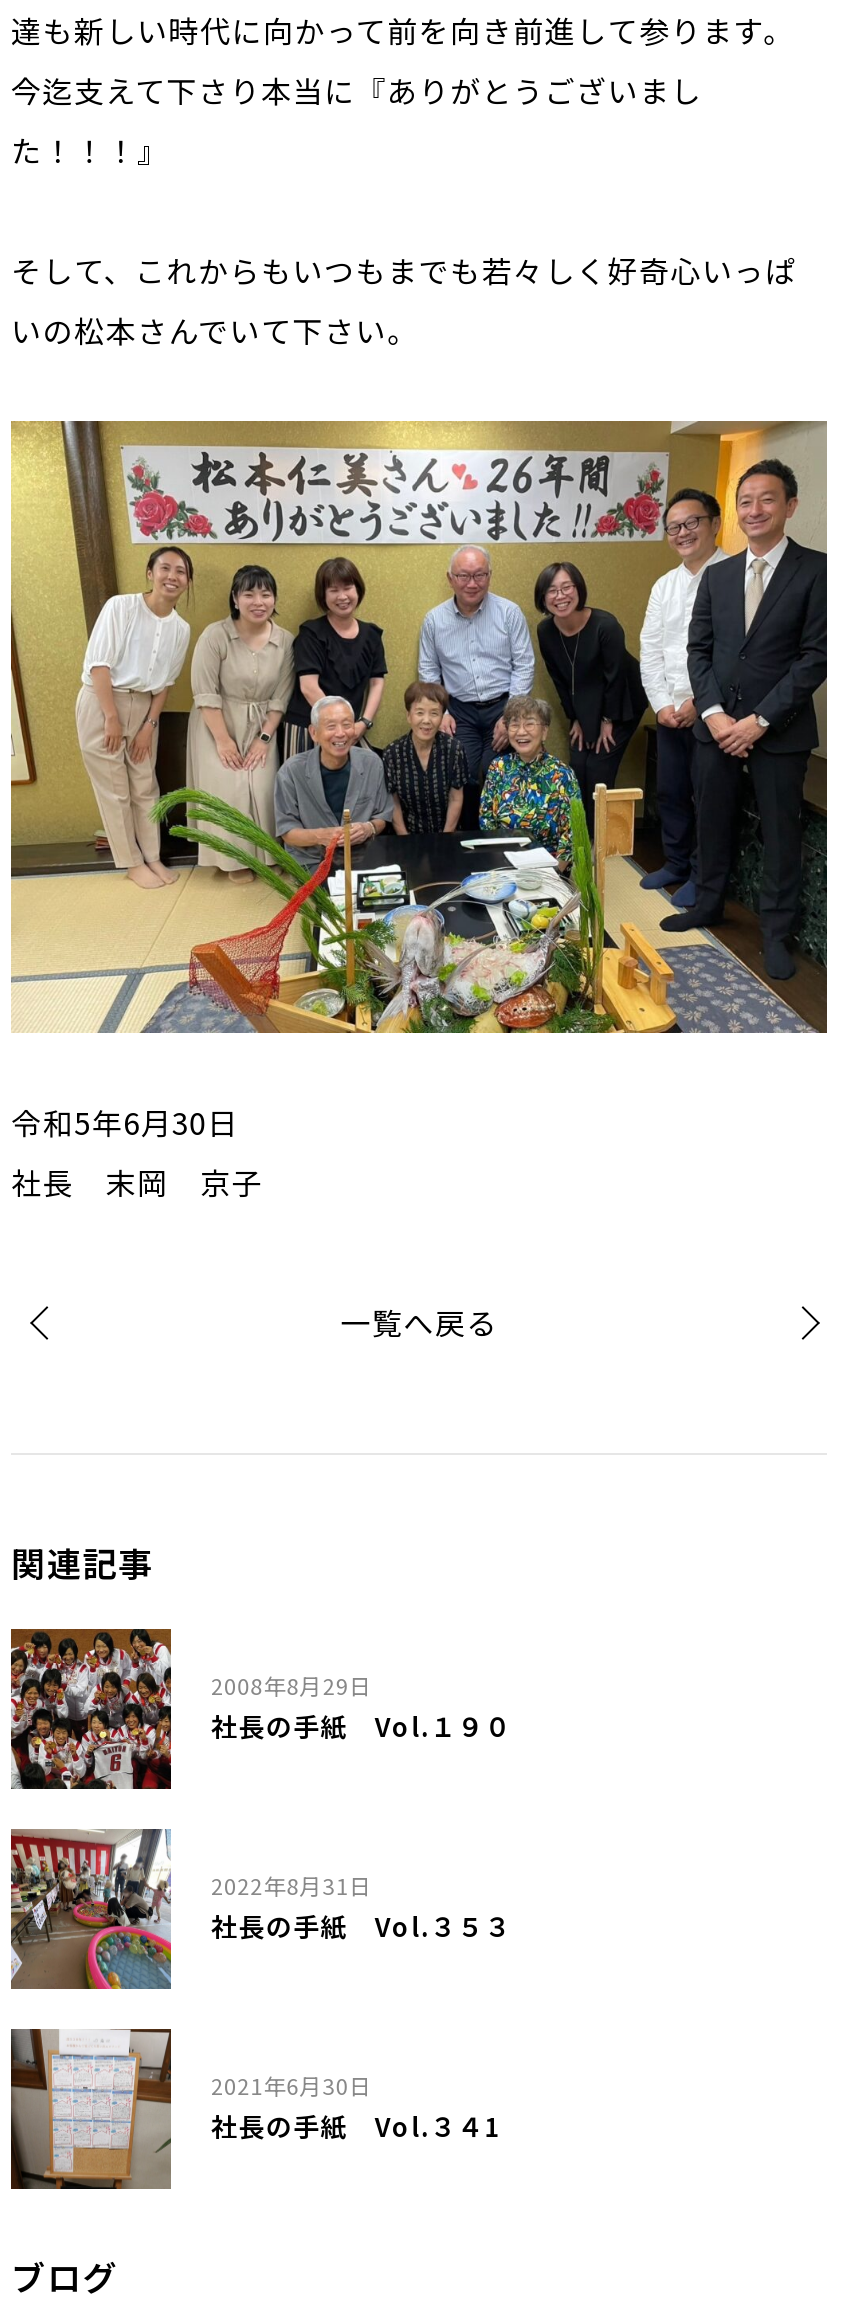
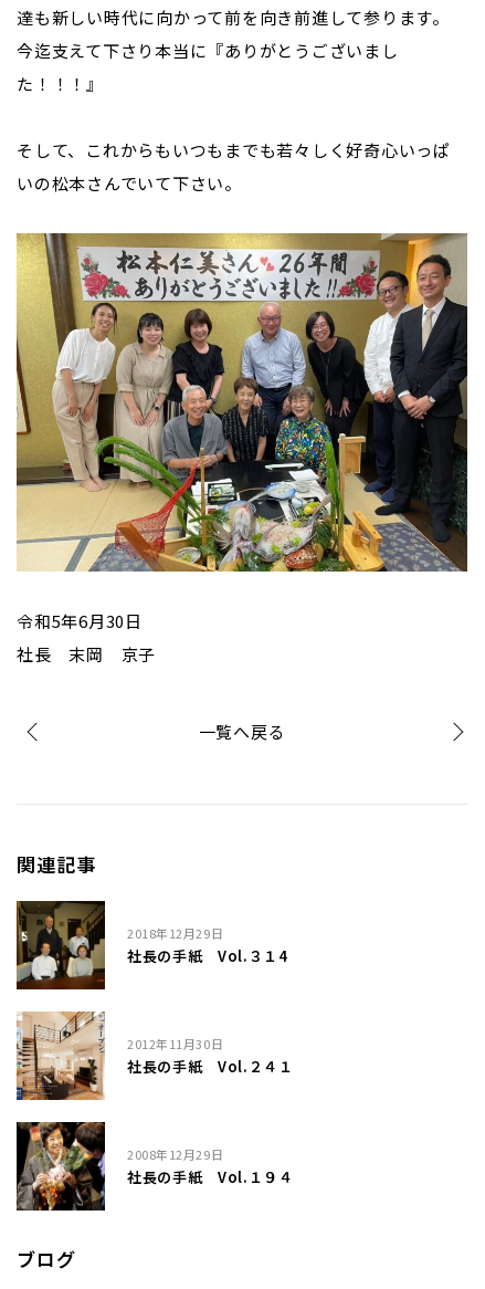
[9,1627,372,1789] [image] | 2008年8月29日 -> [17,900,223,989] [image] | 2018年12月29日
[211,1708,512,1746] 社長の手紙 Vol.１９０ -> [127,945,288,966] 社長の手紙 Vol.３１4
[9,1827,372,1991] [image] | 2022年8月31日 -> [15,1012,223,1101] [image] | 2012年11月30日
[211,1908,512,1946] 社長の手紙 Vol.３５３ -> [127,1055,293,1076] 社長の手紙 Vol.２４１
[11,2029,372,2191] [image] | 2021年6月30日 -> [17,1121,223,1212] [image] | 2008年12月29日
[211,2108,502,2146] 社長の手紙 Vol.３４1 -> [127,1166,293,1187] 社長の手紙 Vol.１９４

